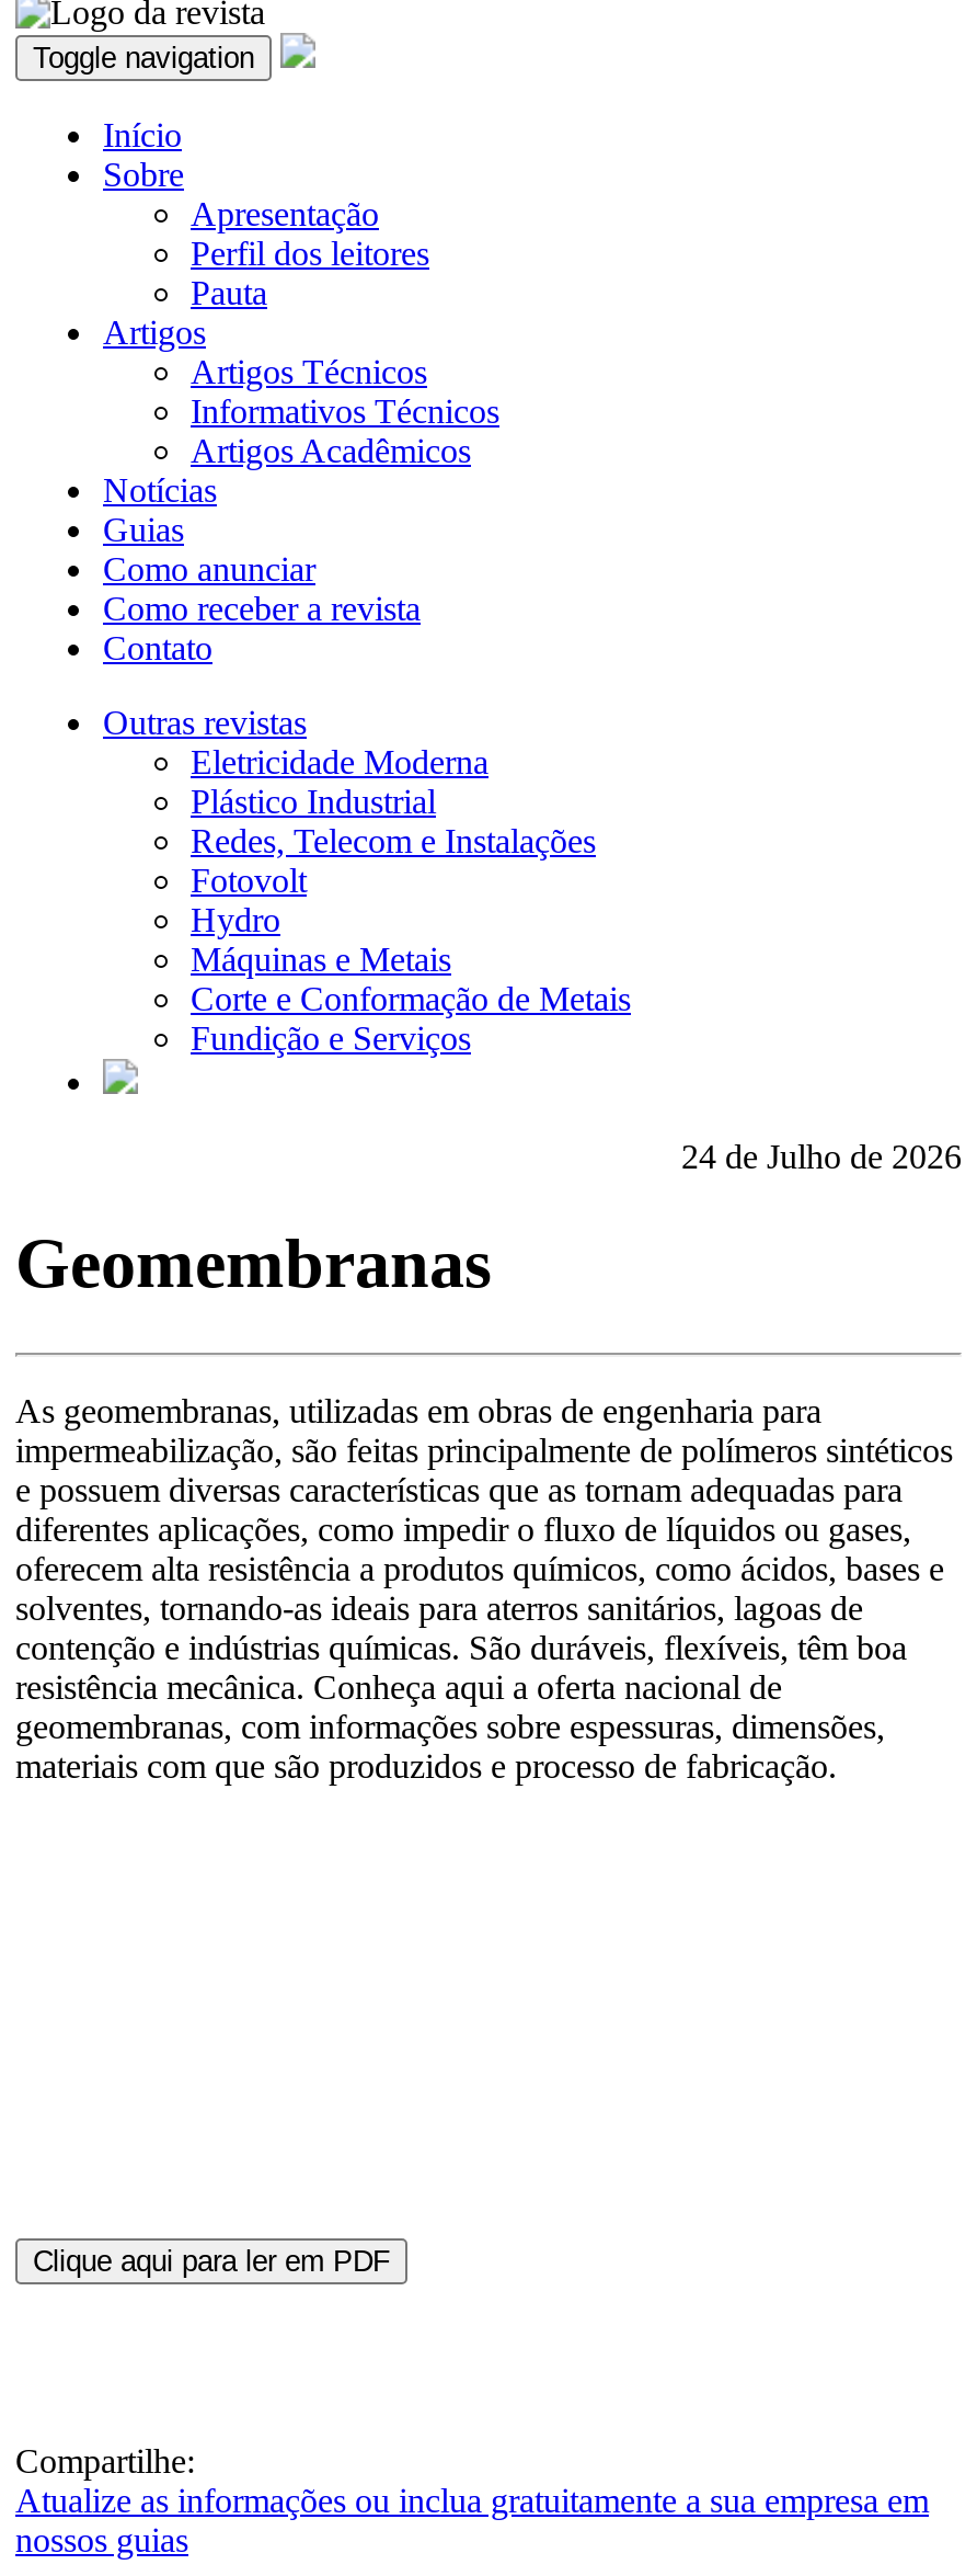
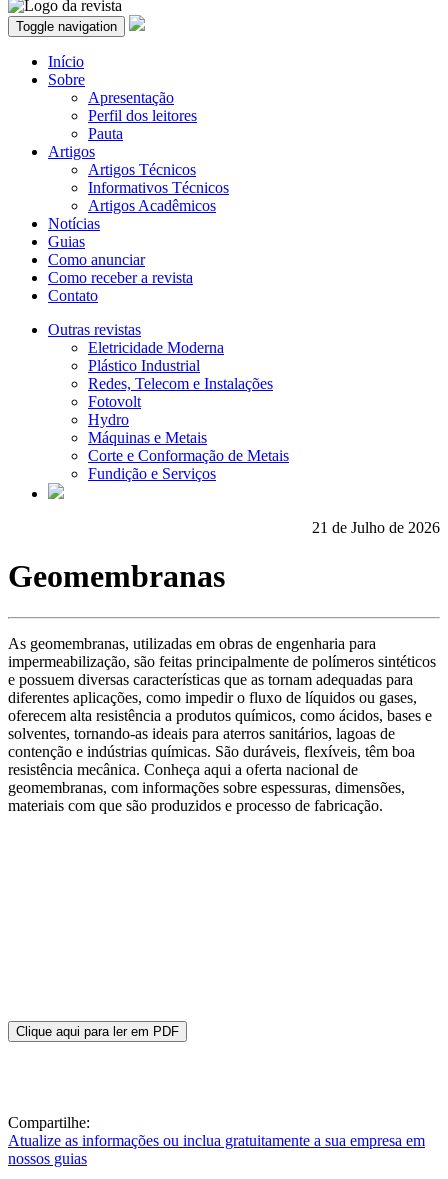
[681,1138,962,1175] 24 de Julho de 2026 -> [312,519,440,536] 21 de Julho de 2026

